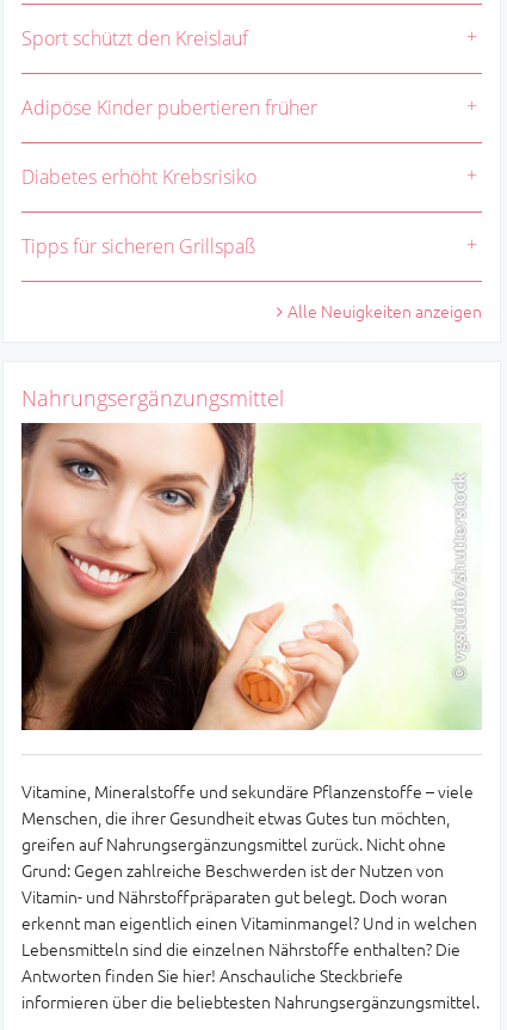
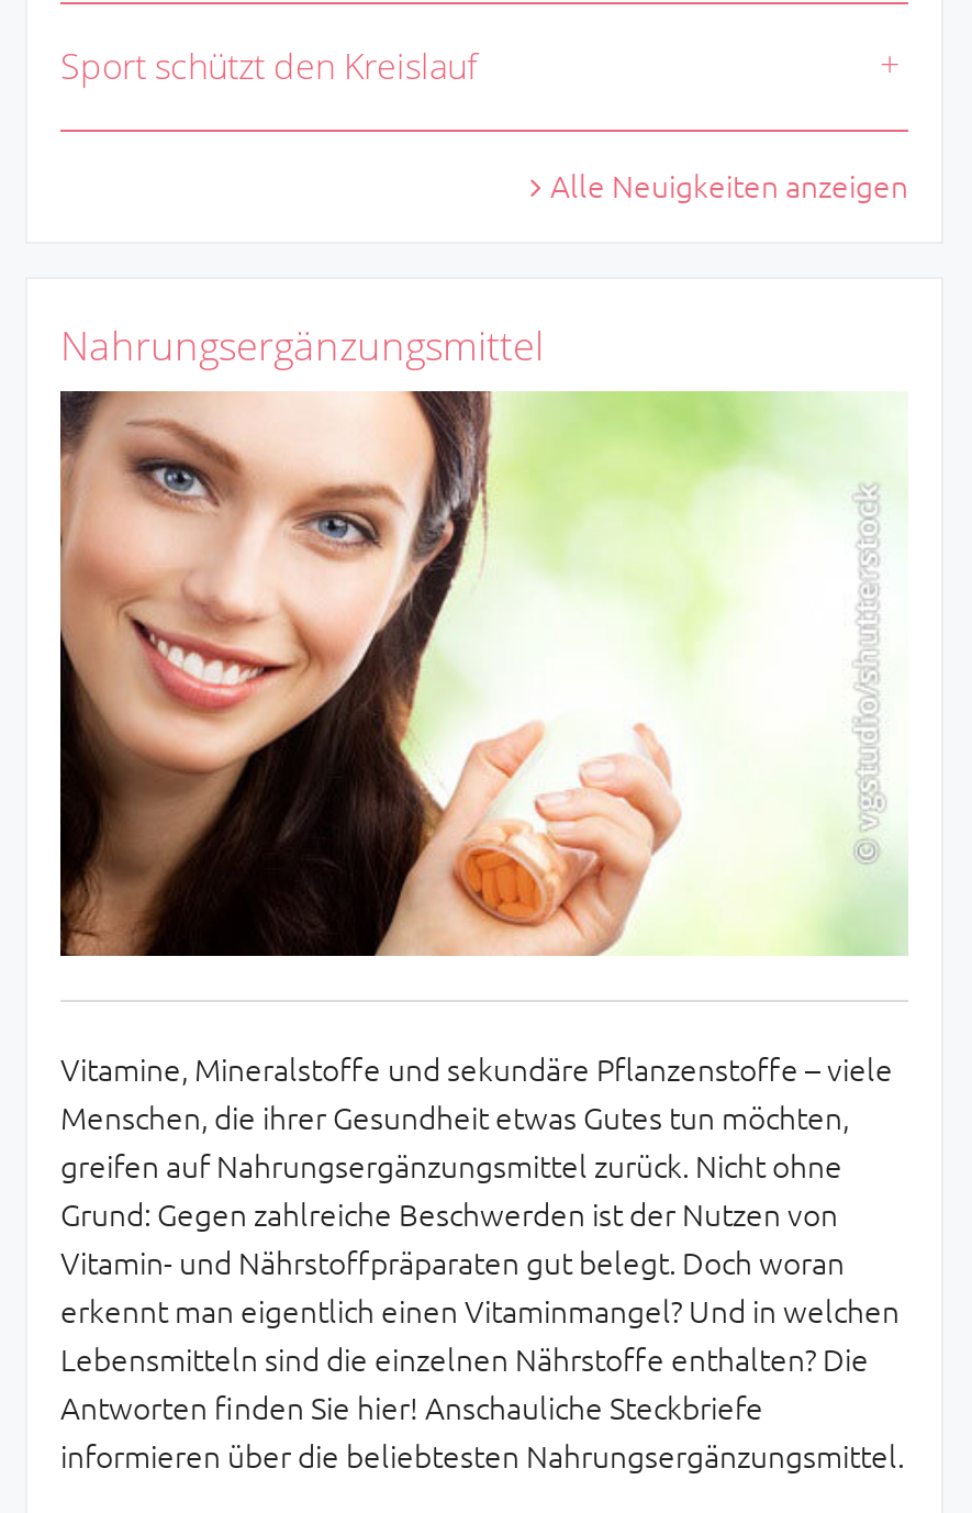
[21,94,317,259] Adipöse Kinder pubertieren früher | Diabetes erhöht Krebsrisiko | Tipps für sicheren Grillspaß -> none

